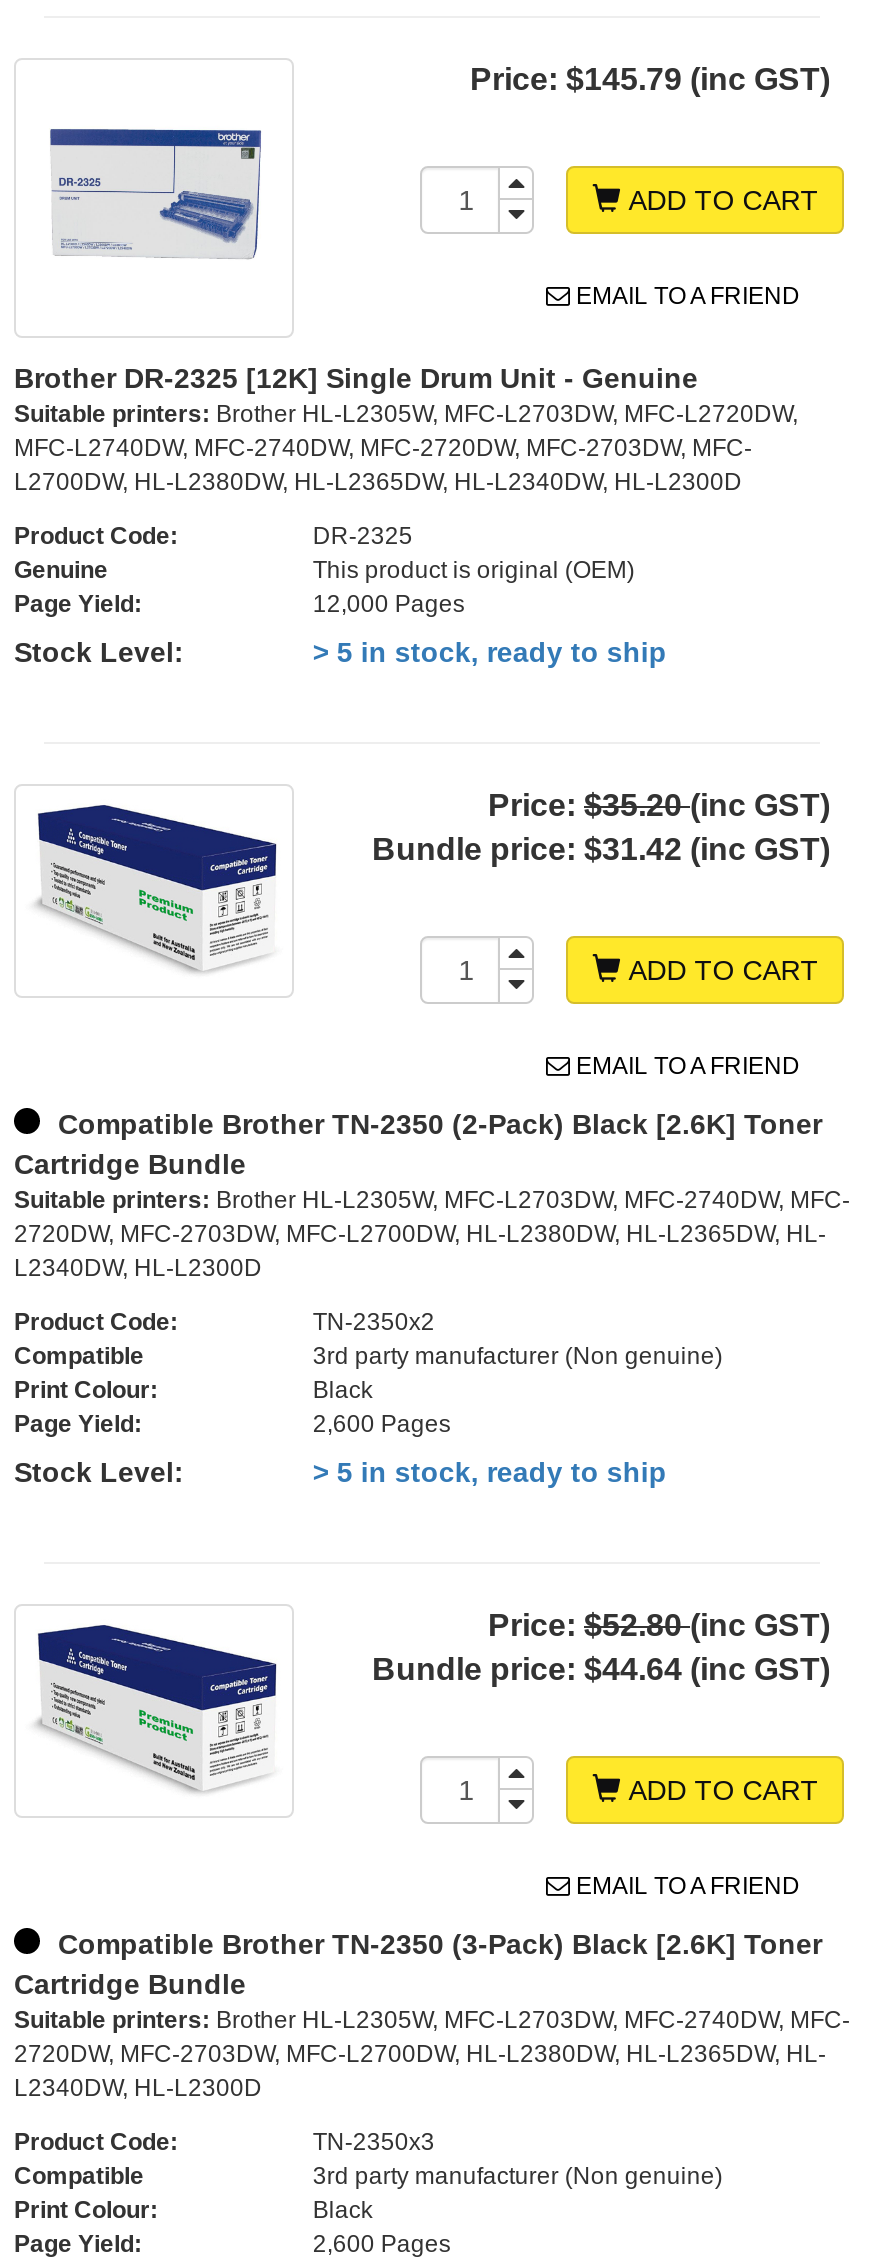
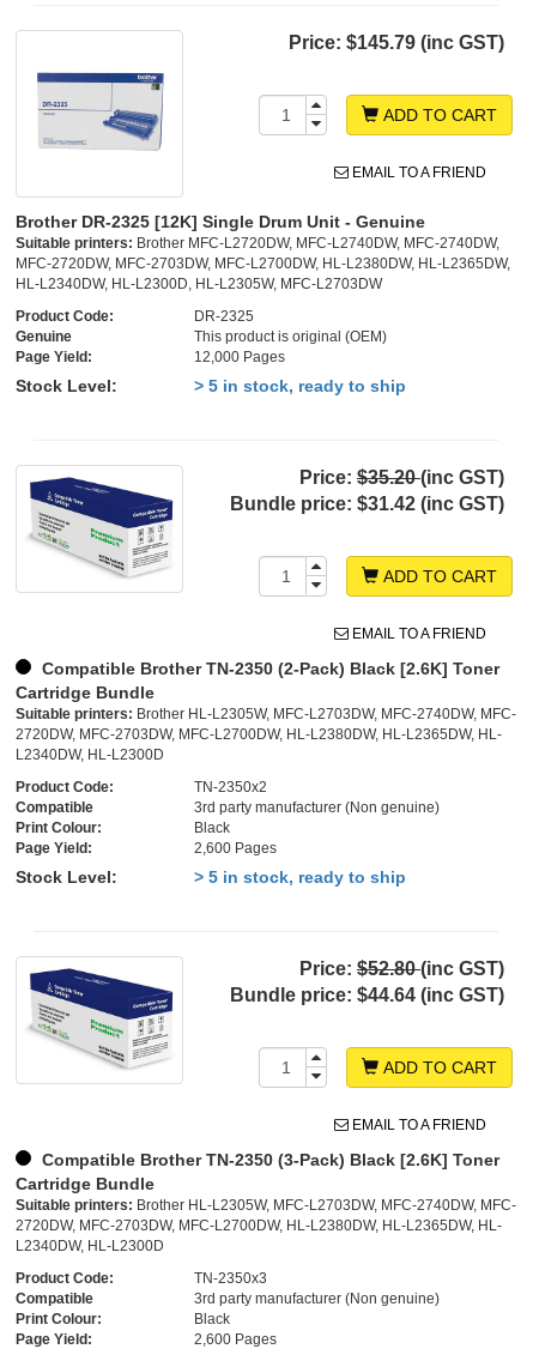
[14,400,798,496] Suitable printers: Brother HL-L2305W, MFC-L2703DW, MFC-L2720DW, | MFC-L2740DW, MFC-2740DW, MFC-2720DW, MFC-2703DW, MFC- | L2700DW, HL-L2380DW, HL-L2365DW, HL-L2340DW, HL-L2300D -> [16,235,510,292] Suitable printers: Brother MFC-L2720DW, MFC-L2740DW, MFC-2740DW, | MFC-2720DW, MFC-2703DW, MFC-L2700DW, HL-L2380DW, HL-L2365DW, | HL-L2340DW, HL-L2300D, HL-L2305W, MFC-L2703DW

